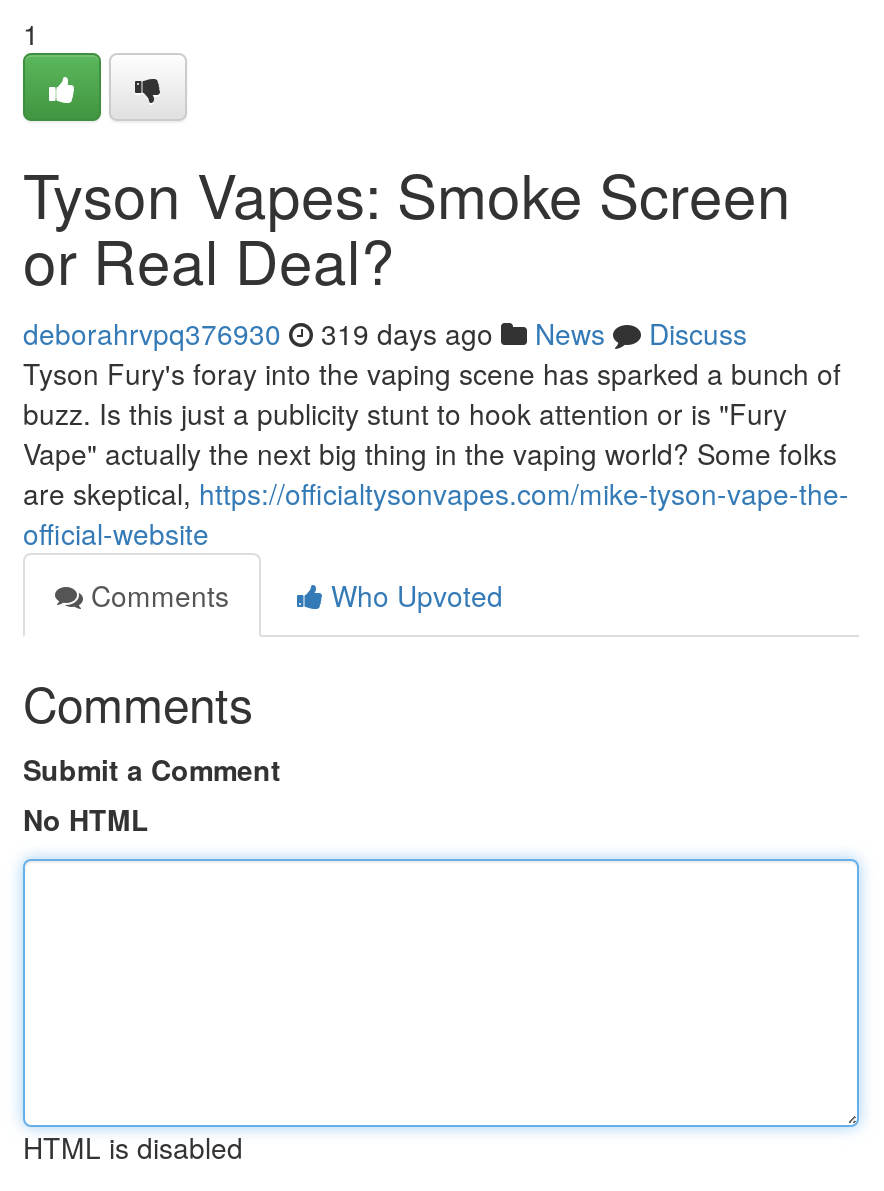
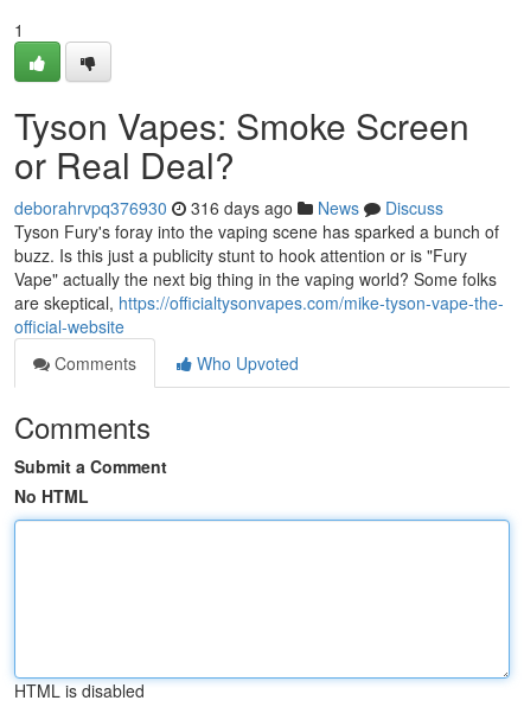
[23,313,747,353] deborahrvpq376930 319 days ago News Discuss -> [14,196,443,219] deborahrvpq376930 316 days ago News Discuss

